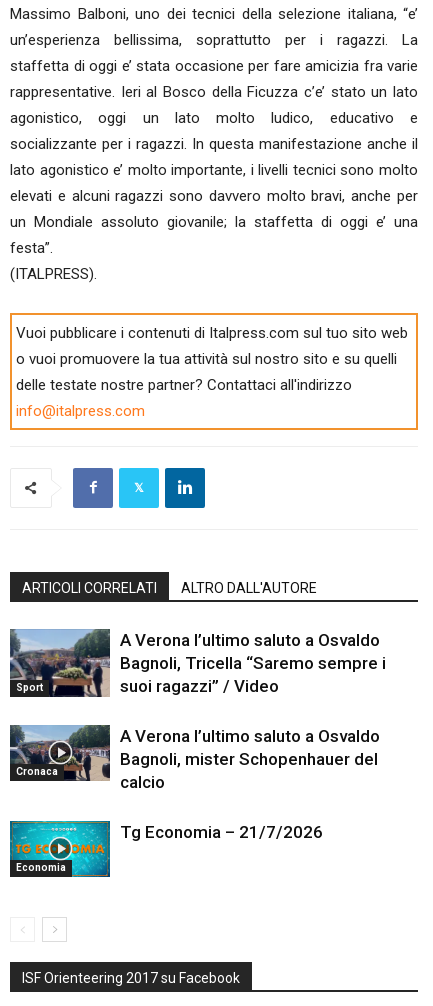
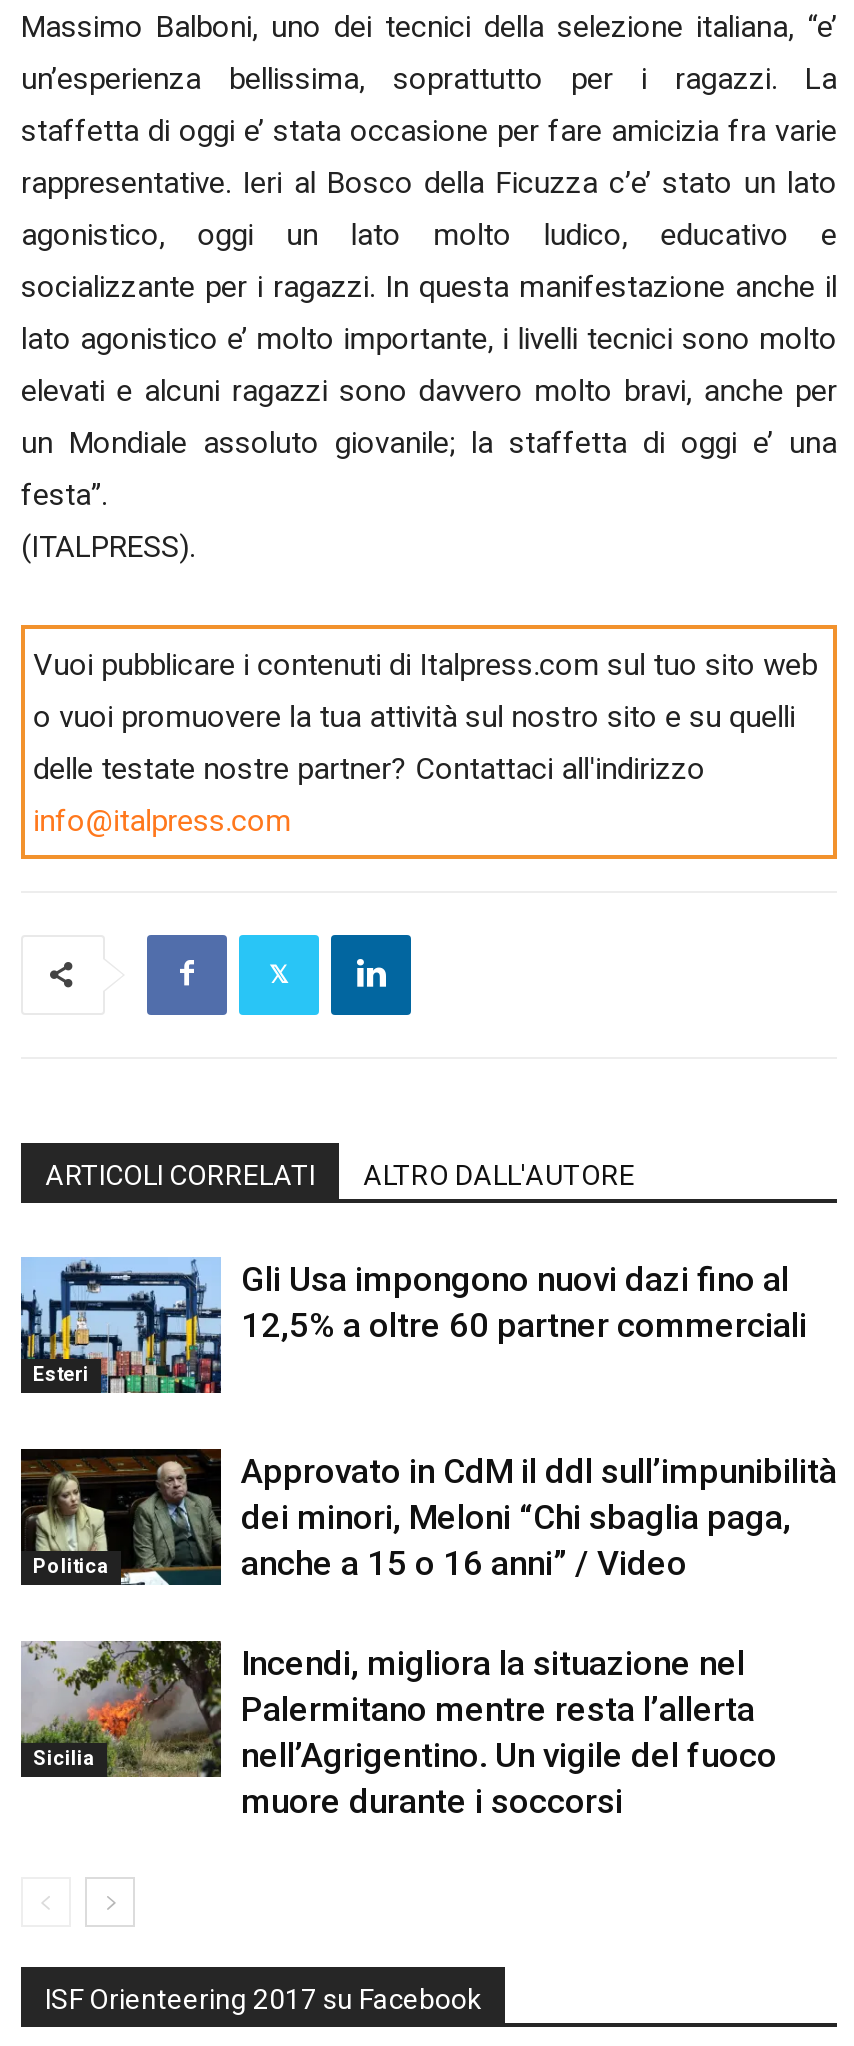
[9,628,106,698] [image] | Sport -> [21,1257,213,1395] [image] | Esteri
[120,630,386,696] A Verona l’ultimo saluto a Osvaldo | Bagnoli, Tricella “Saremo sempre i | suoi ragazzi” / Video -> [241,1258,807,1344] Gli Usa impongono nuovi dazi fino al | 12,5% a oltre 60 partner commerciali
[9,724,106,782] [image] | Cronaca -> [21,1447,213,1587] [image] | Politica
[120,726,380,792] A Verona l’ultimo saluto a Osvaldo | Bagnoli, mister Schopenhauer del | calcio -> [241,1450,837,1582] Approvato in CdM il ddl sull’impunibilità | dei minori, Meloni “Chi sbaglia paga, | anche a 15 o 16 anni” / Video
[10,820,106,878] [image] | Economia -> [23,1639,213,1779] [image] | Sicilia
[120,822,323,842] Tg Economia – 21/7/2026 -> [241,1642,777,1820] Incendi, migliora la situazione nel | Palermitano mentre resta l’allerta | nell’Agrigentino. Un vigile del fuoco | muore durante i soccorsi

